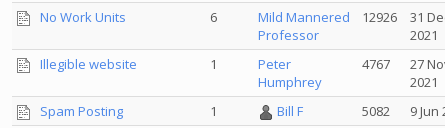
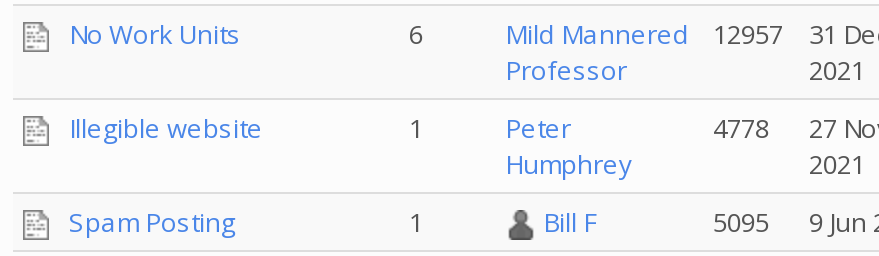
[362,8,397,26] 12926 -> [713,16,783,52] 12957
[362,55,390,73] 4767 -> [713,110,769,146] 4778
[362,102,390,120] 5082 -> [713,204,769,240] 5095

